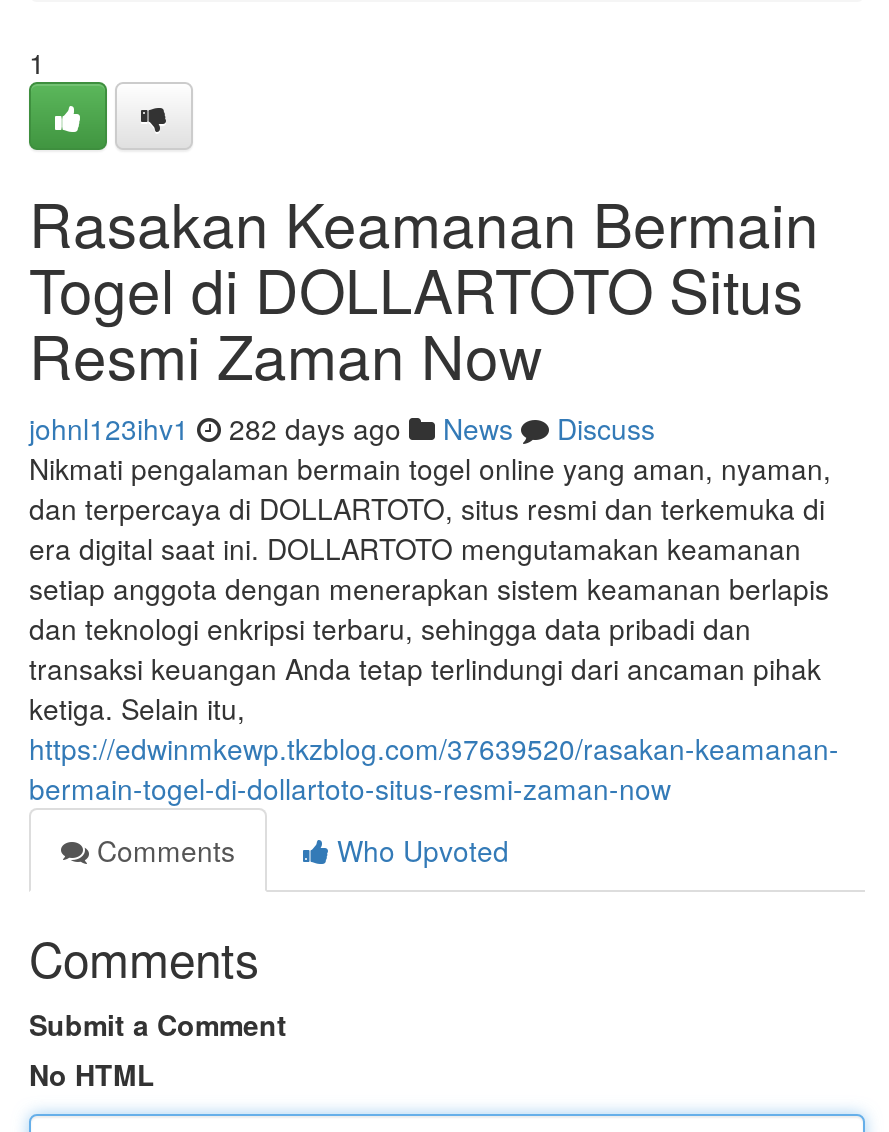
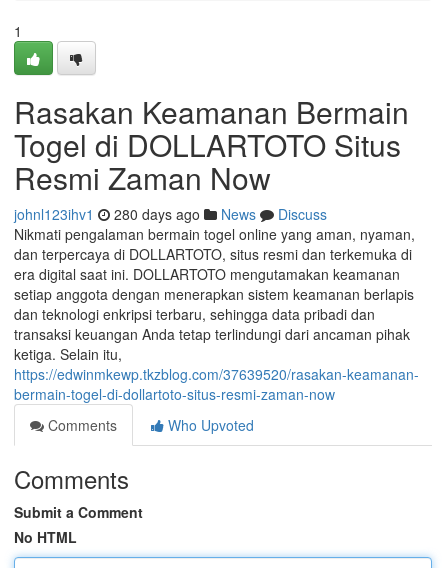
[29,408,655,448] johnl123ihv1 282 days ago News Discuss -> [14,204,327,224] johnl123ihv1 280 days ago News Discuss

